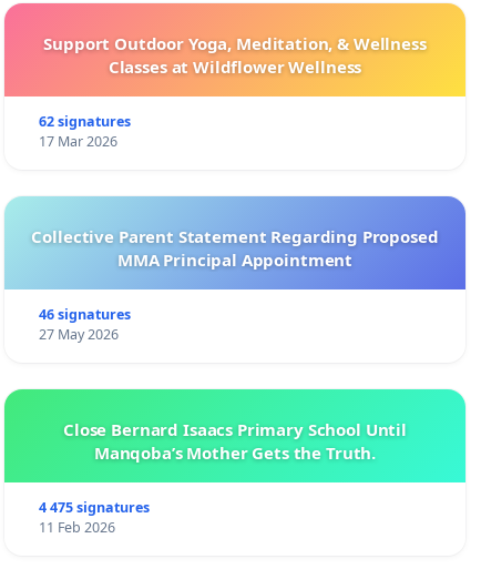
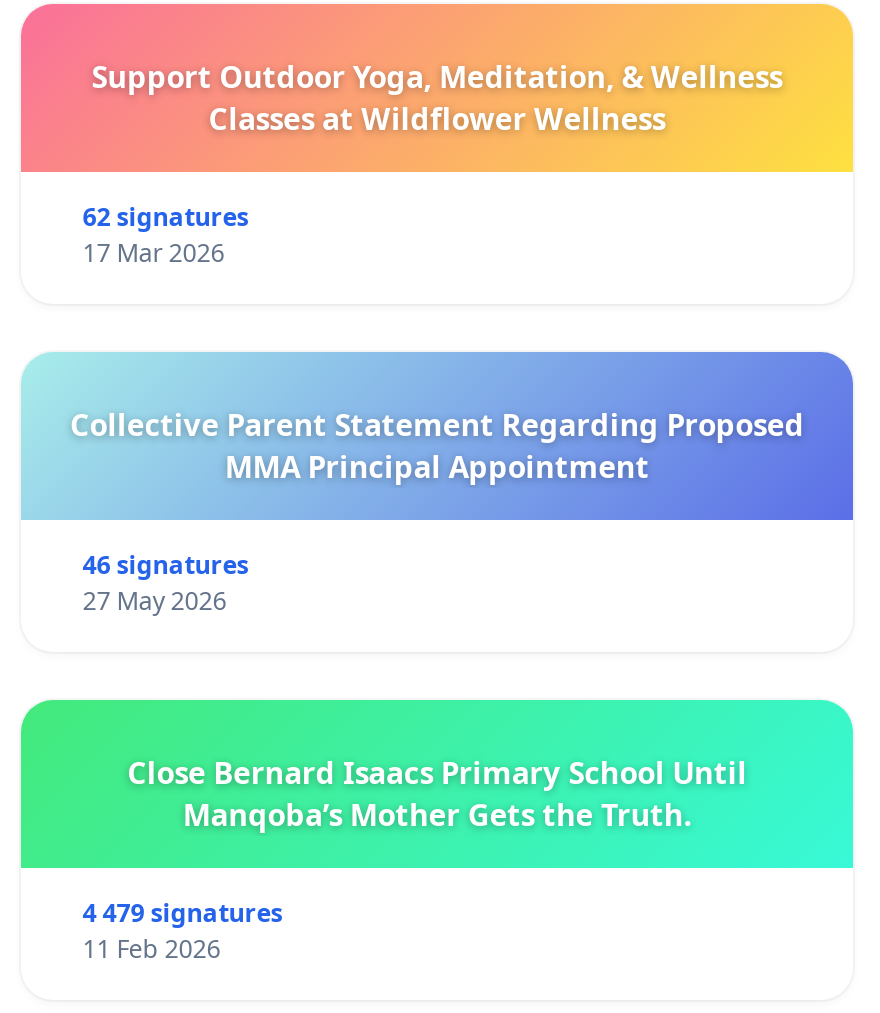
[39,498,149,517] 4 475 signatures -> [83,896,283,930] 4 479 signatures

